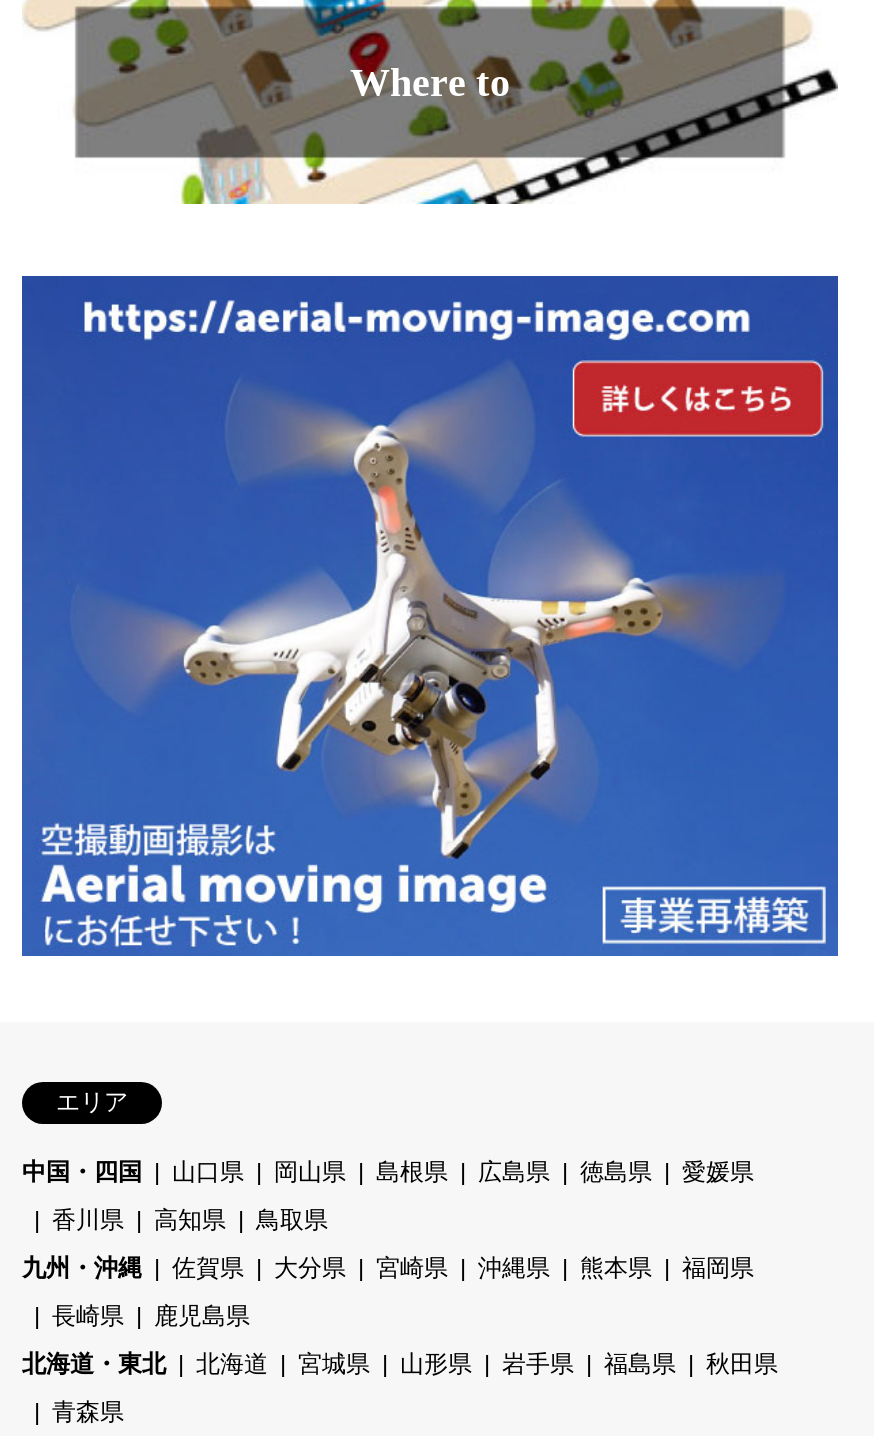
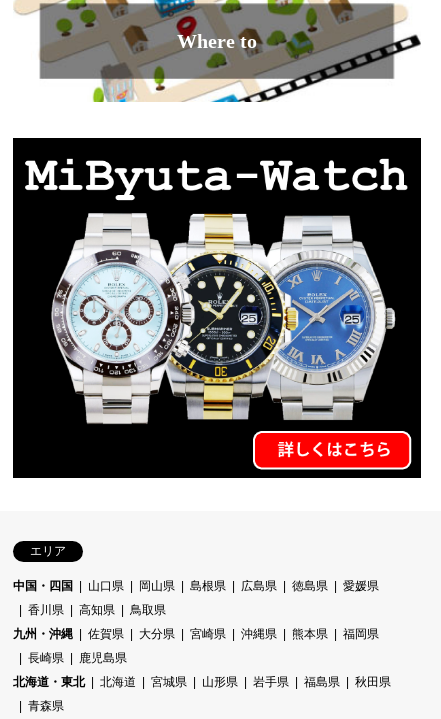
[20,274,840,958] [image] -> [12,137,422,479] [image]

